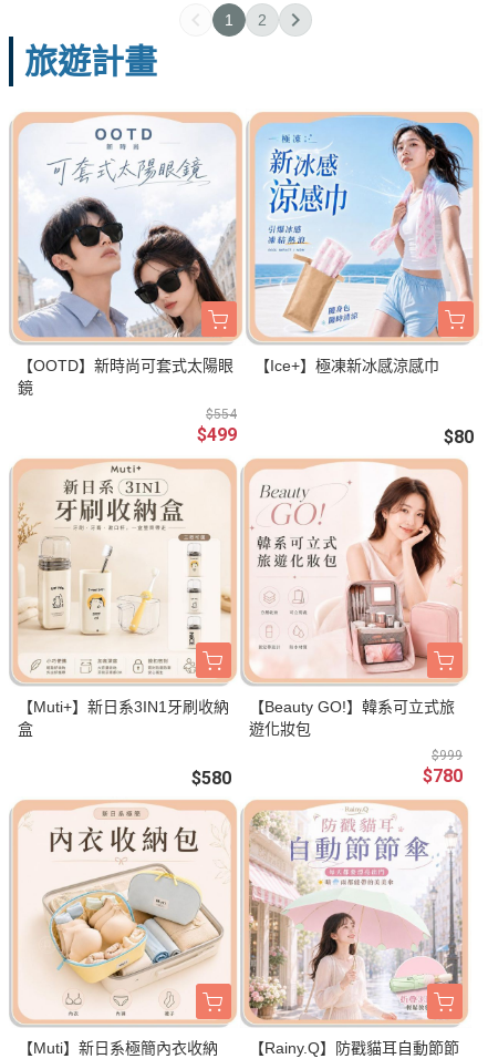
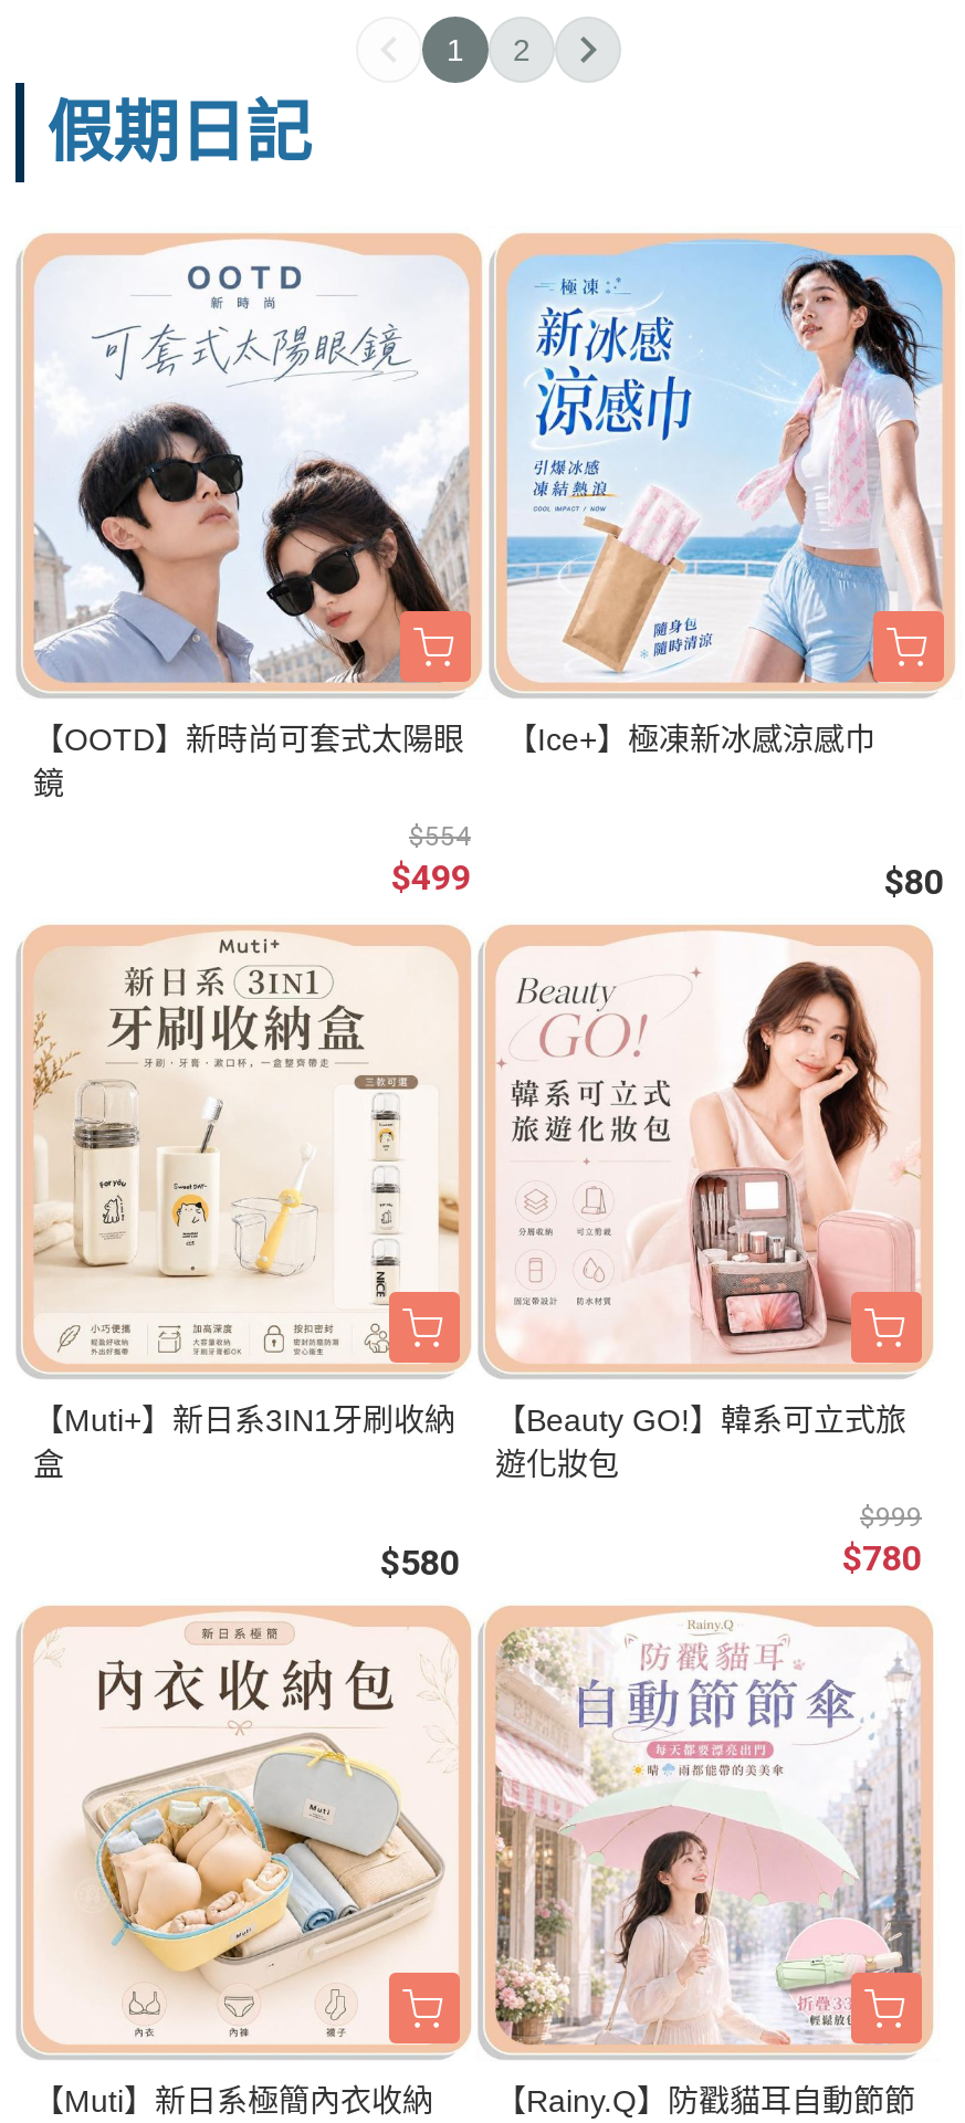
[24,43,157,80] 旅遊計畫 -> [46,96,312,169] 假期日記

